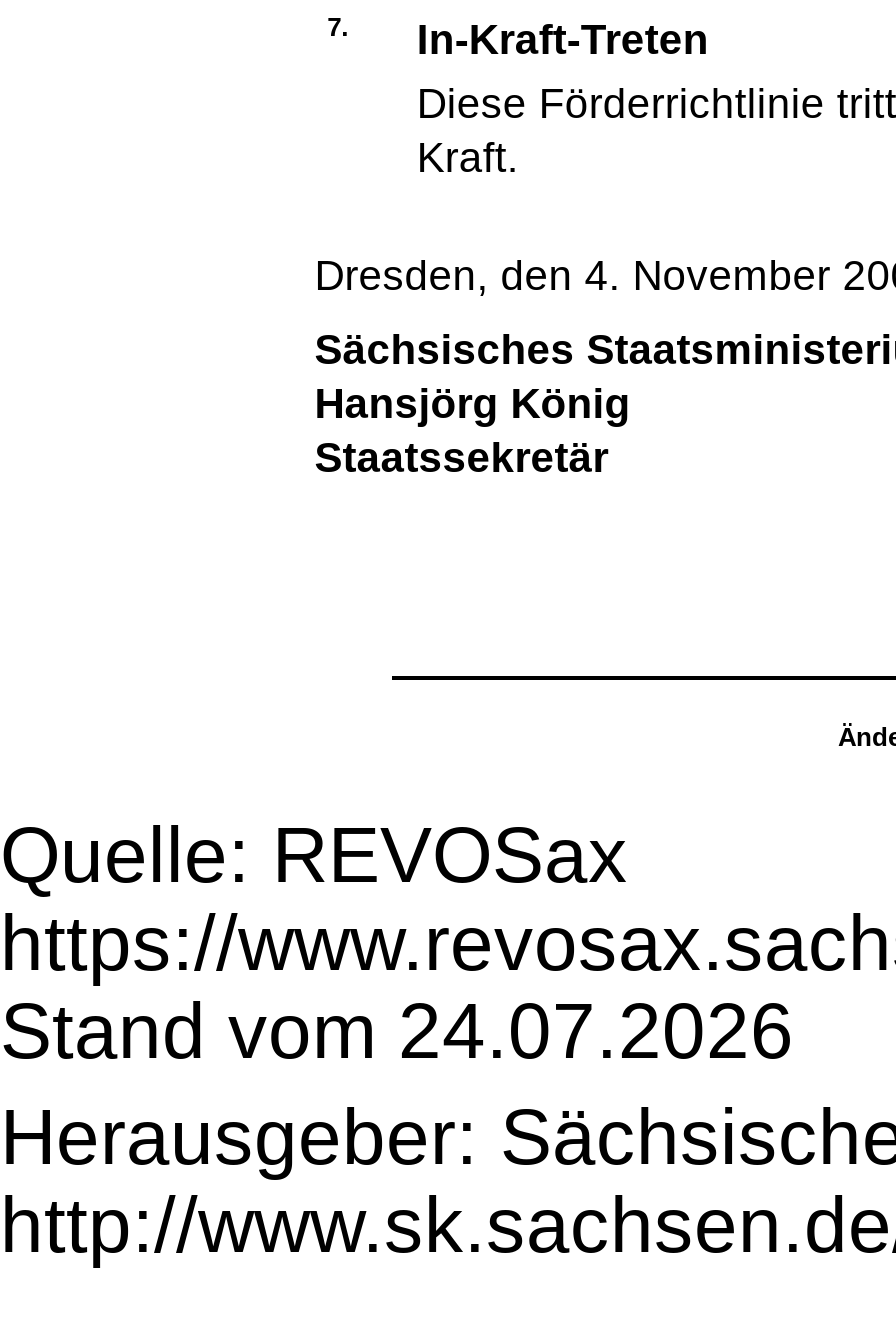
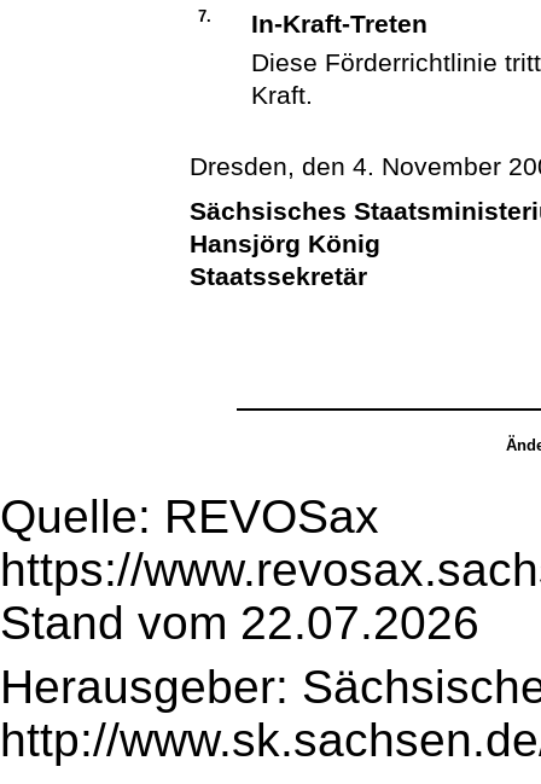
[0,987,794,1073] Stand vom 24.07.2026 -> [0,596,479,648] Stand vom 22.07.2026

